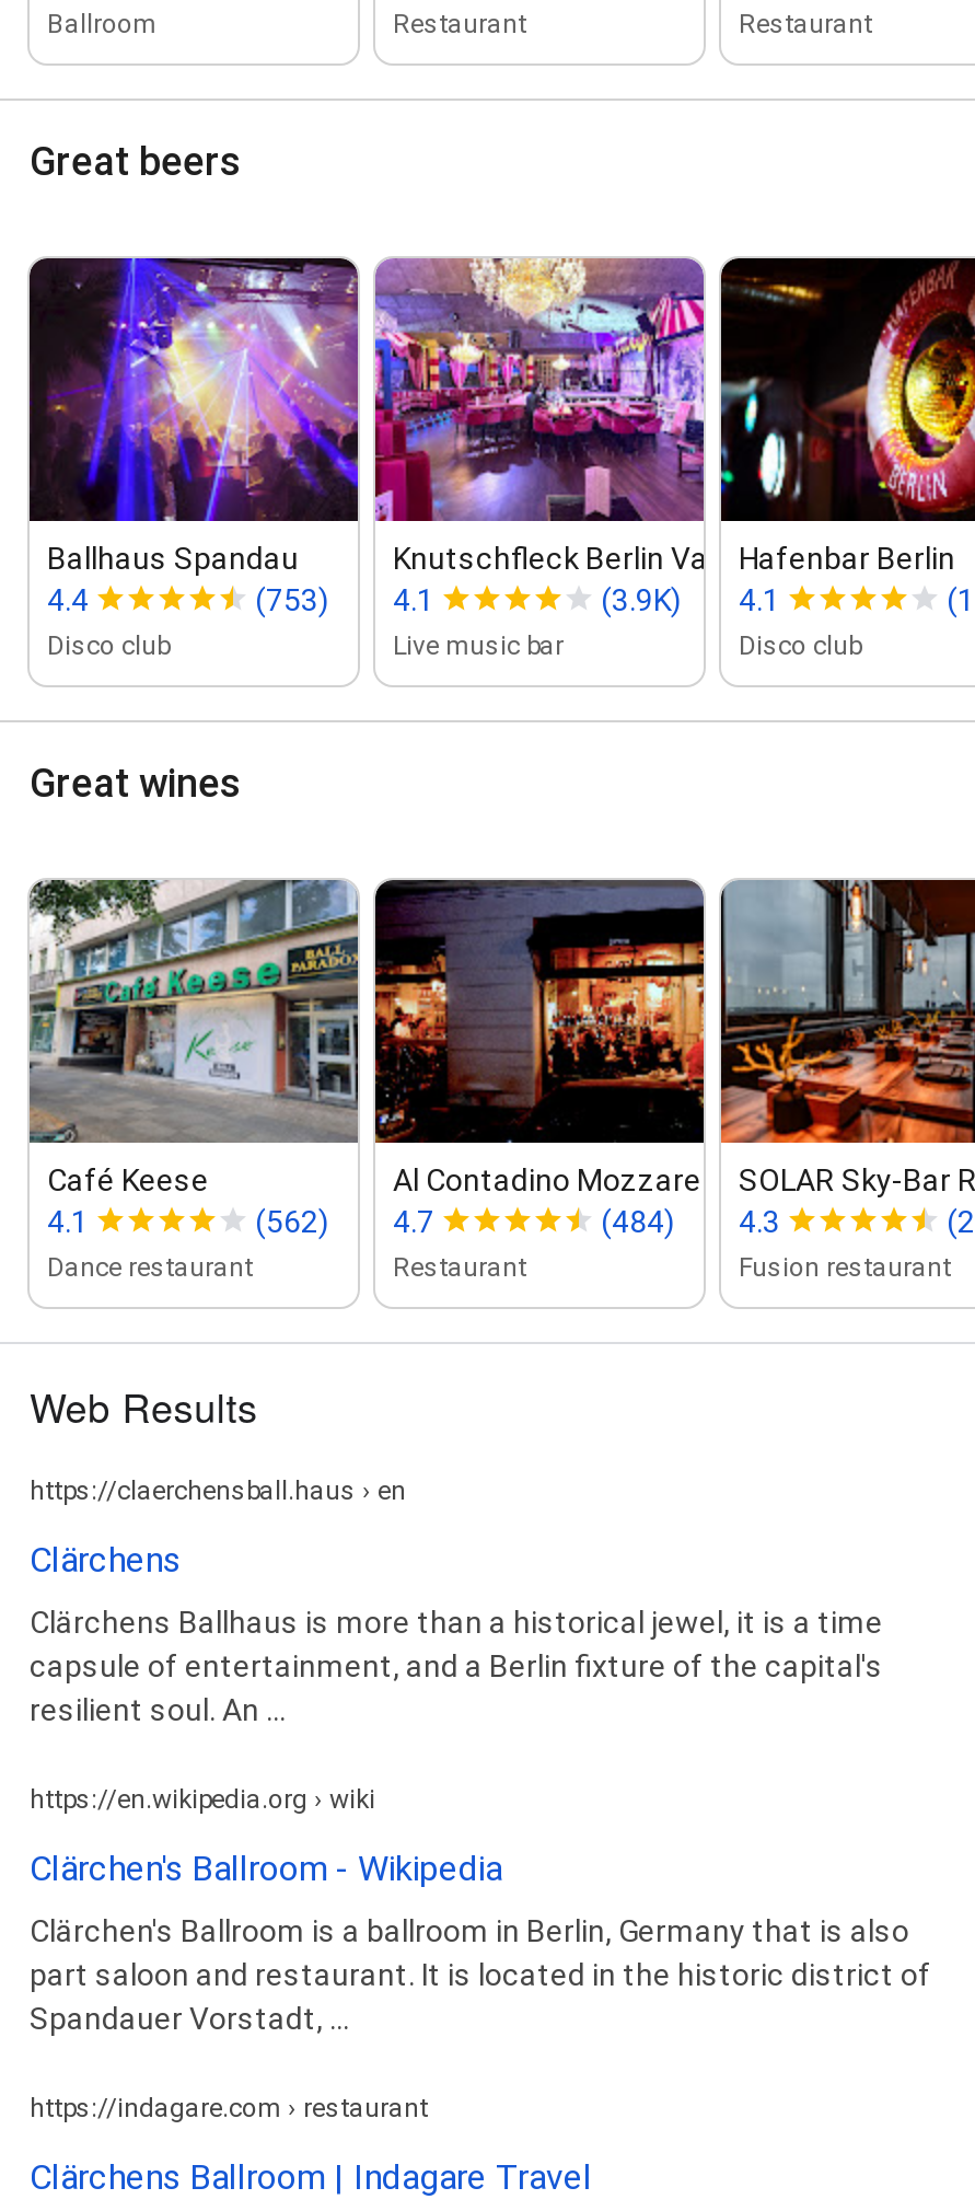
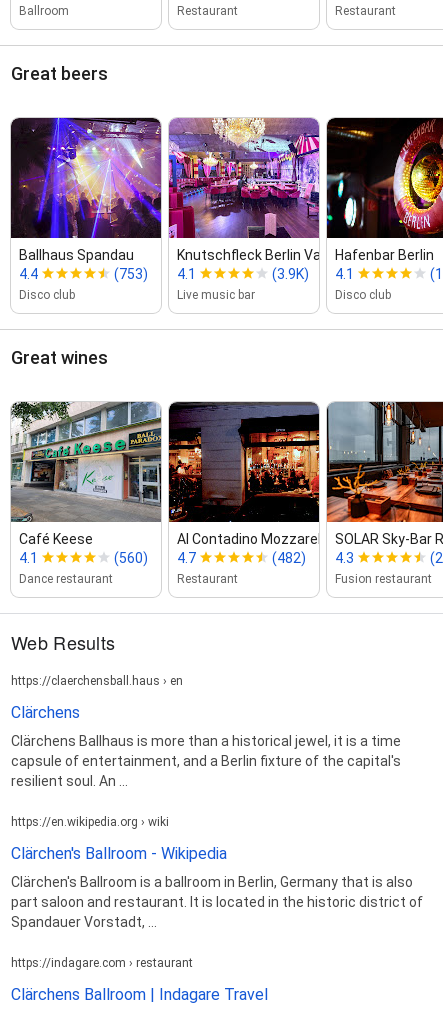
[255,1203,434,1238] (562) 4.7 -> [114,550,196,566] (560) 4.7
[601,1203,780,1238] (484) 4.3 -> [272,550,354,566] (482) 4.3

